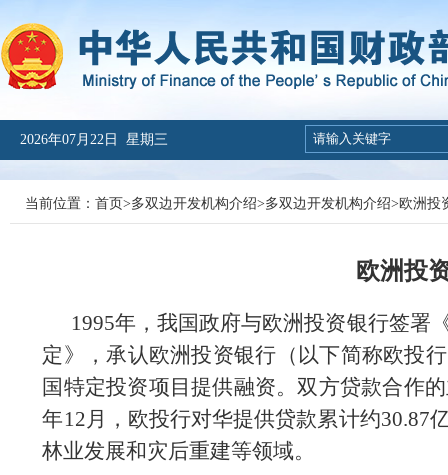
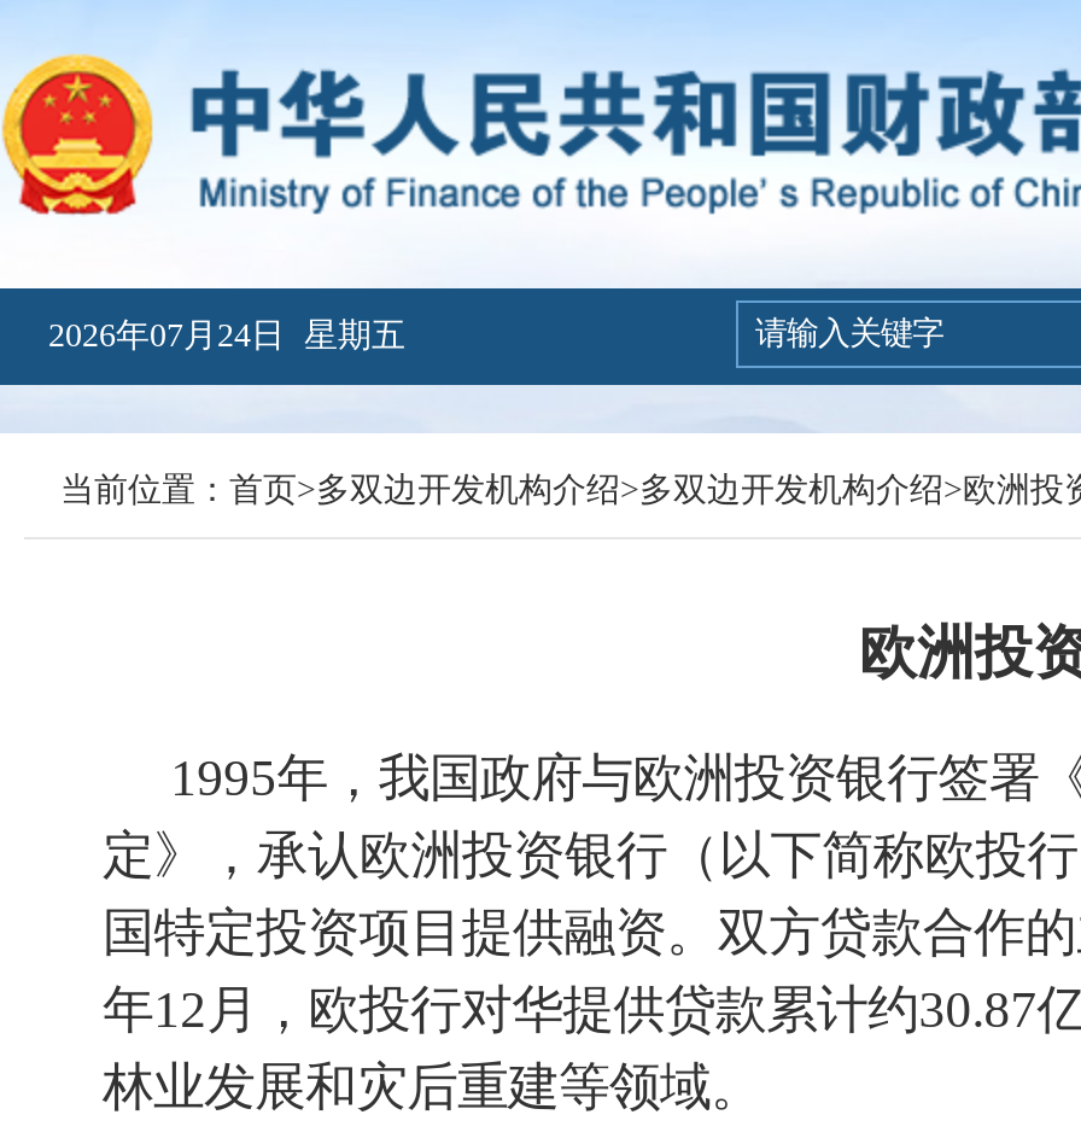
[20,132,168,147] 2026年07月22日 星期三 -> [48,317,405,354] 2026年07月24日 星期五

